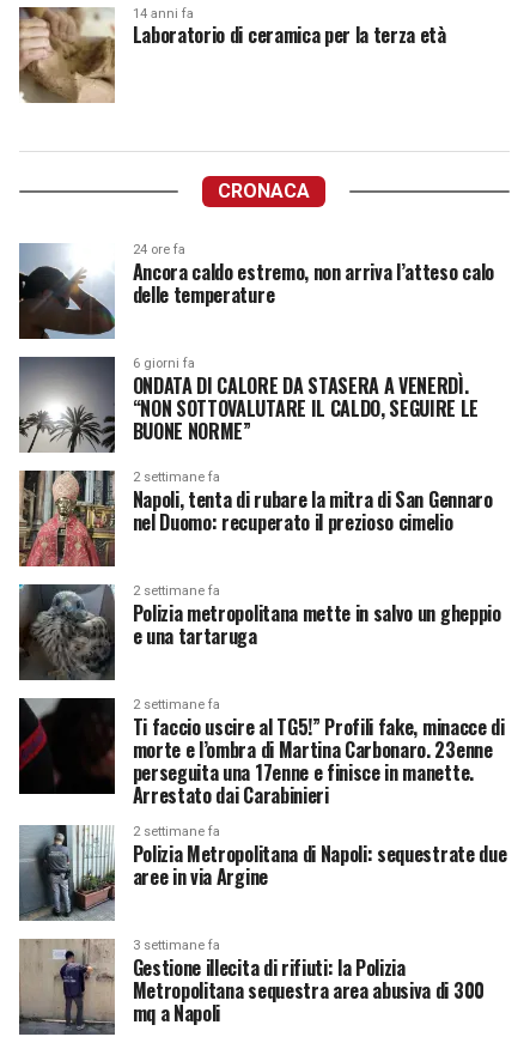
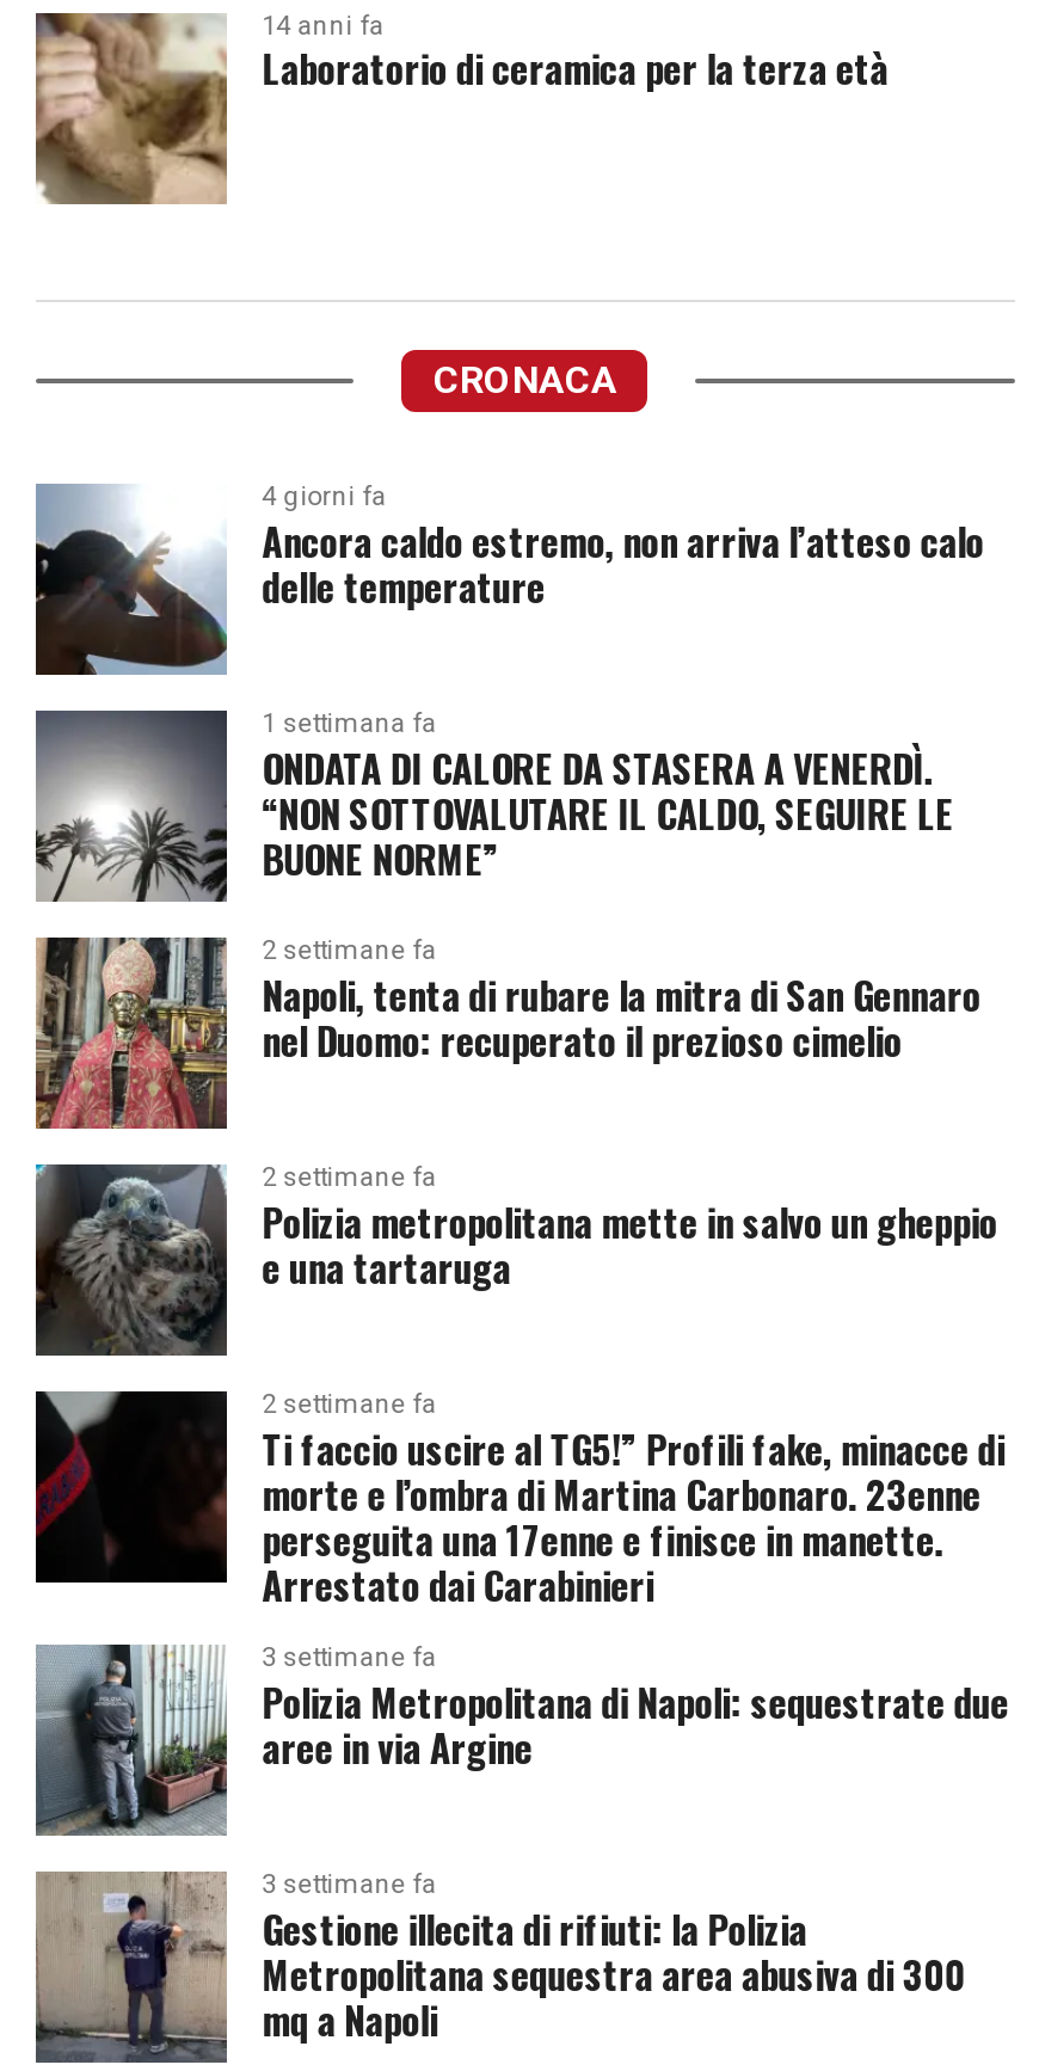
[132,242,185,257] 24 ore fa -> [262,481,386,512] 4 giorni fa
[132,356,195,371] 6 giorni fa -> [262,708,436,739] 1 settimana fa
[132,824,220,839] 2 settimane fa -> [262,1642,436,1673] 3 settimane fa

